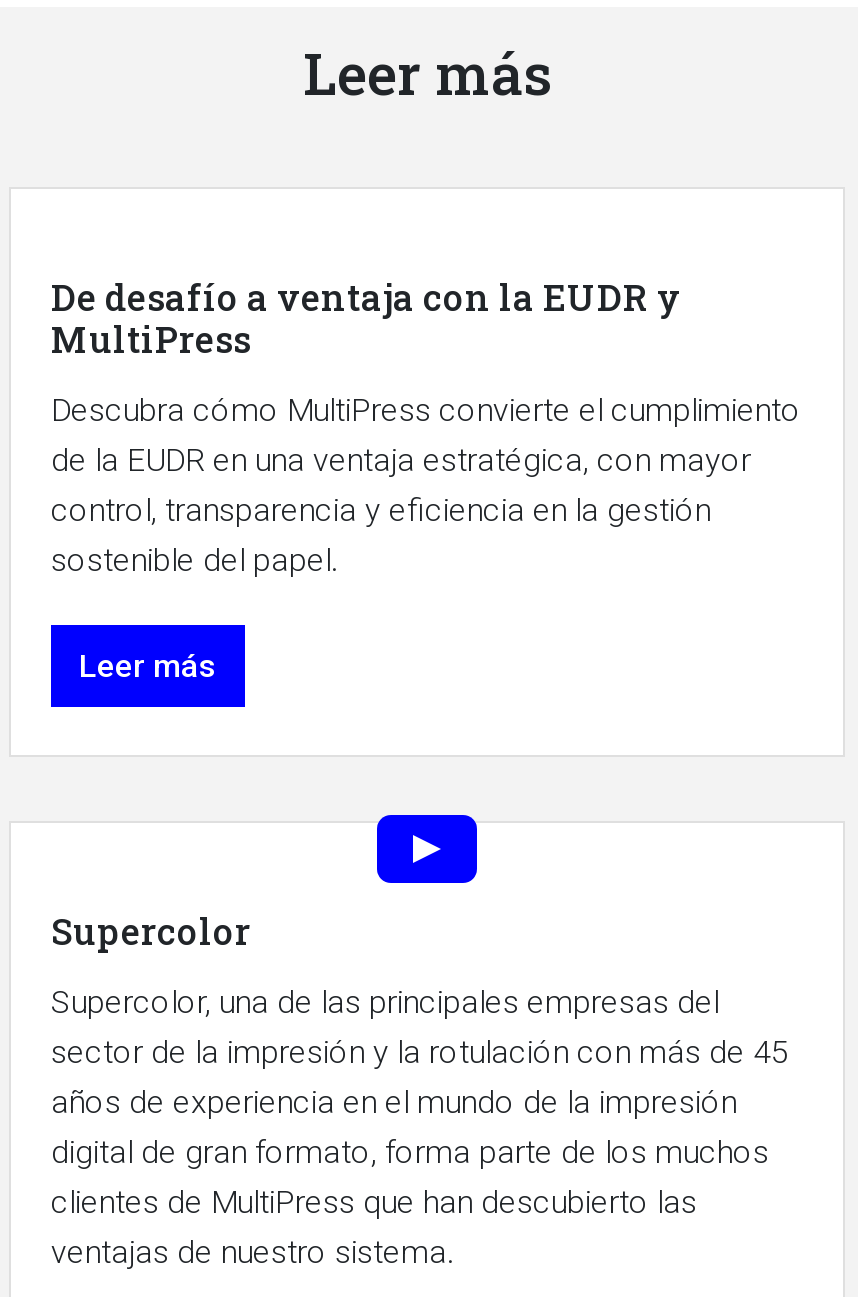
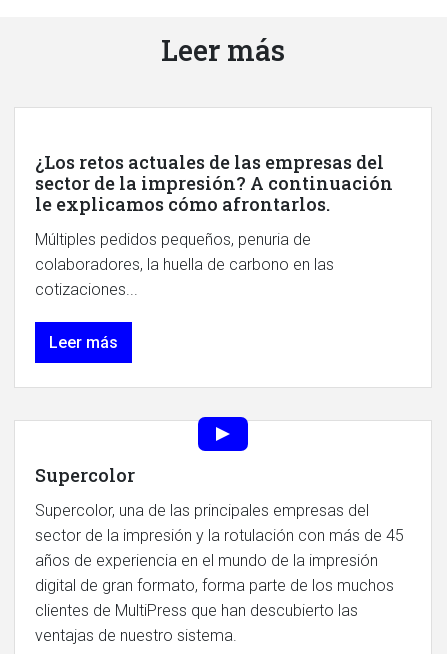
[51,273,681,363] De desafío a ventaja con la EUDR y | MultiPress -> [35,150,393,216] ¿Los retos actuales de las empresas del | sector de la impresión? A continuación | le explicamos cómo afrontarlos.
[51,391,801,579] Descubra cómo MultiPress convierte el cumplimiento | de la EUDR en una ventaja estratégica, con mayor | control, transparencia y eficiencia en la gestión | sostenible del papel. -> [35,230,334,299] Múltiples pedidos pequeños, penuria de | colaboradores, la huella de carbono en las | cotizaciones...

